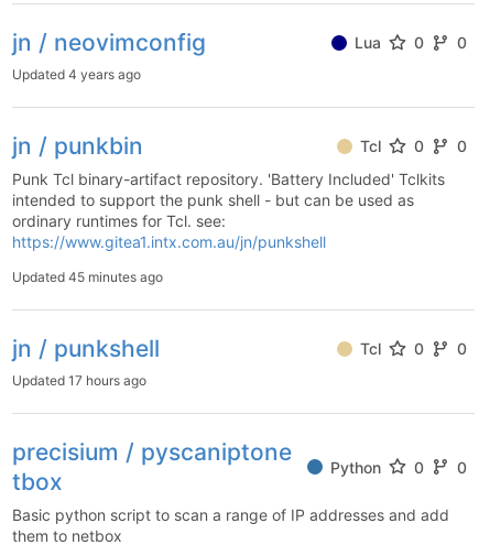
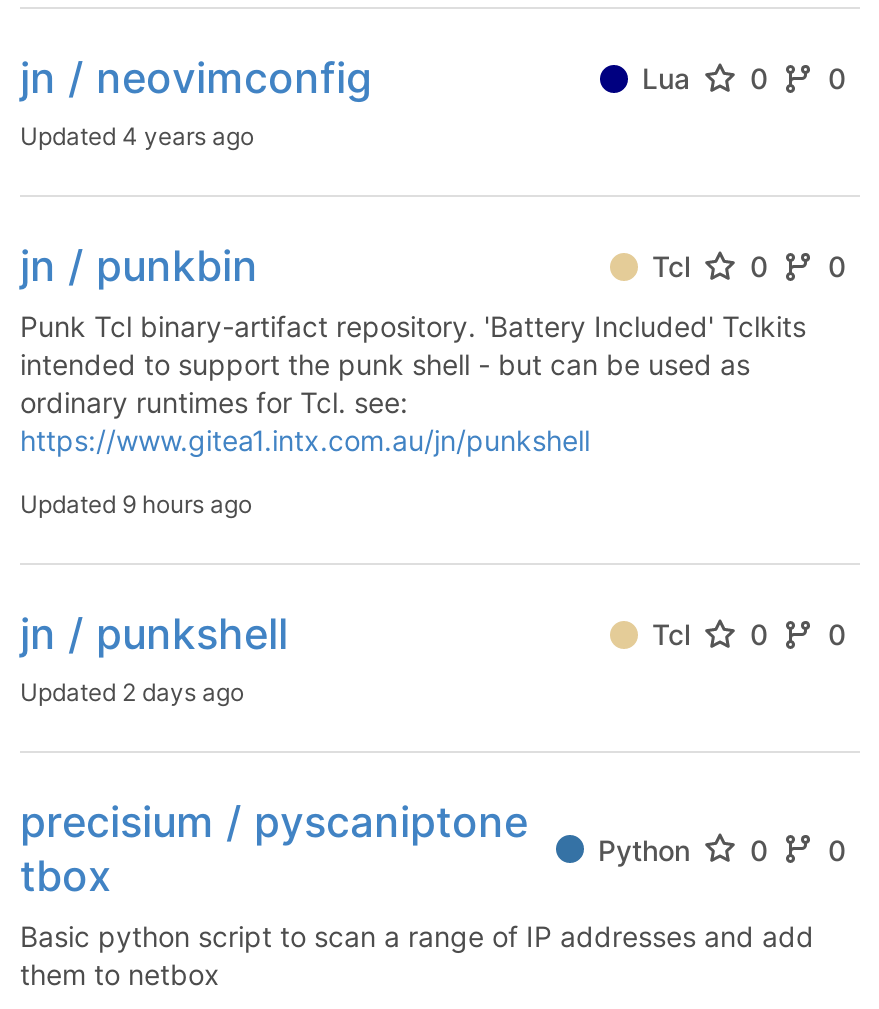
[12,269,163,285] Updated 45 minutes ago -> [20,489,252,519] Updated 9 hours ago
[12,372,146,389] Updated 17 hours ago -> [20,677,244,707] Updated 2 days ago

